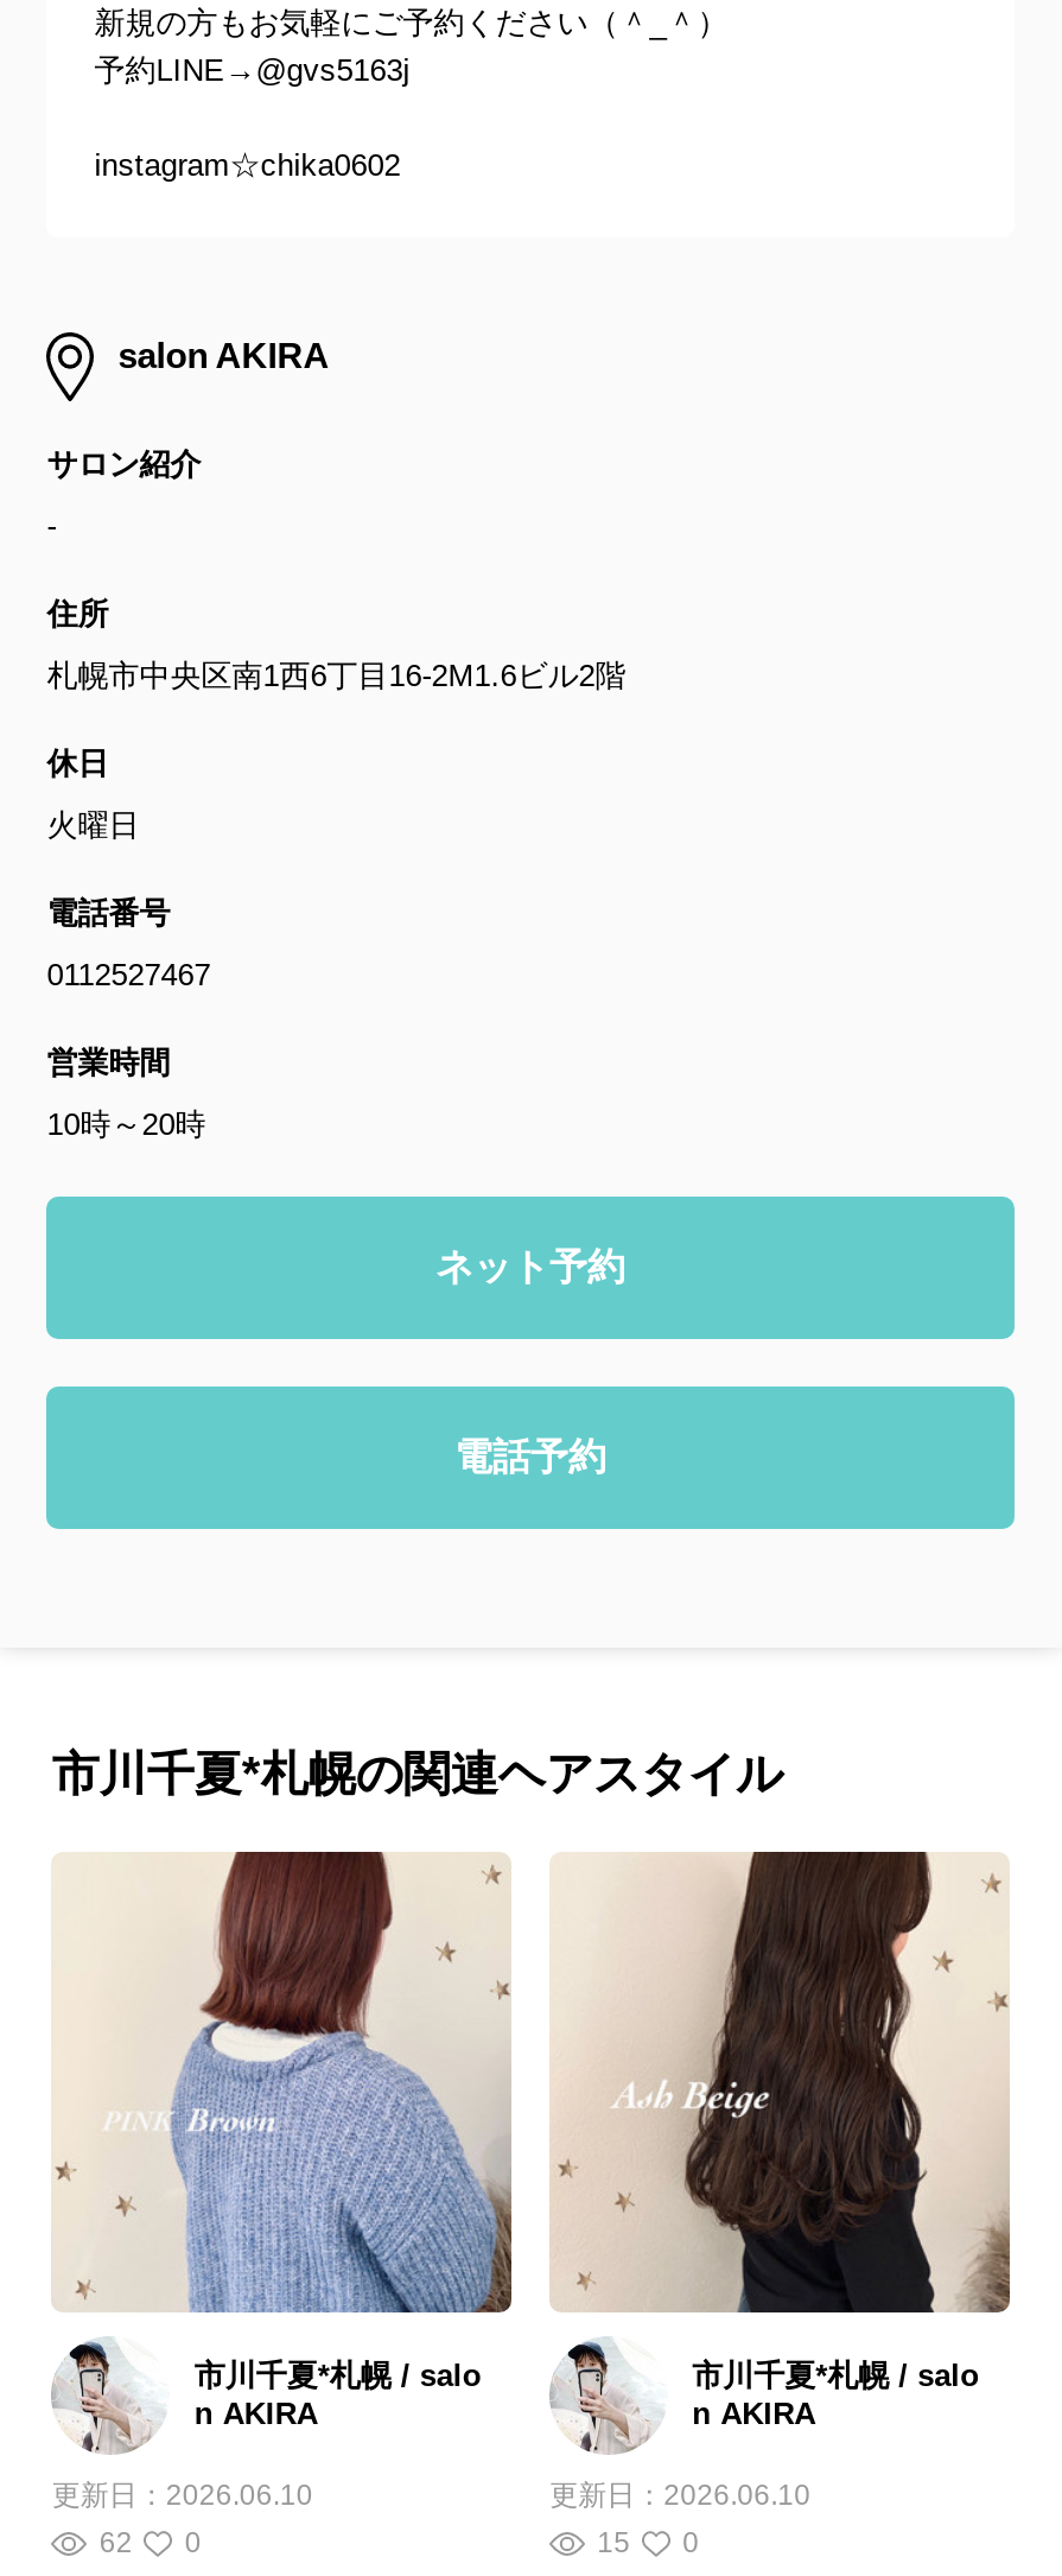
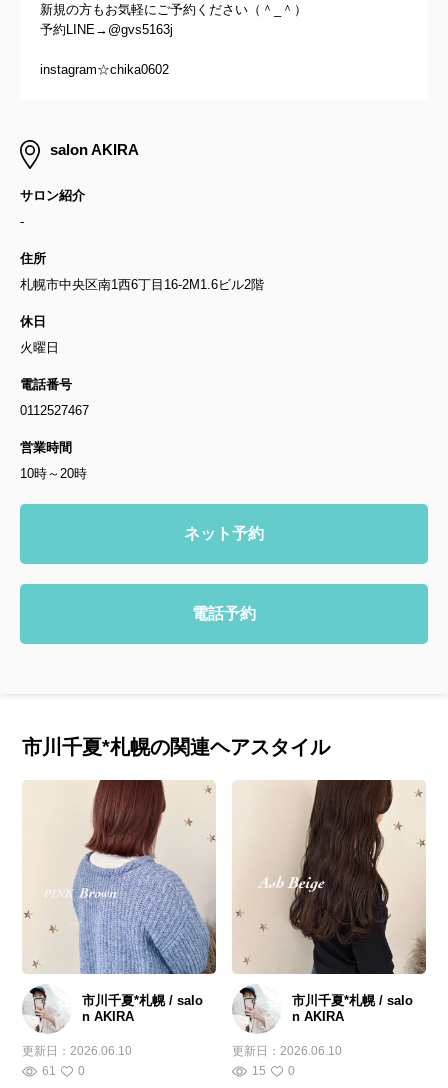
[99,2525,201,2558] 62 0 -> [42,1064,85,1078] 61 0

